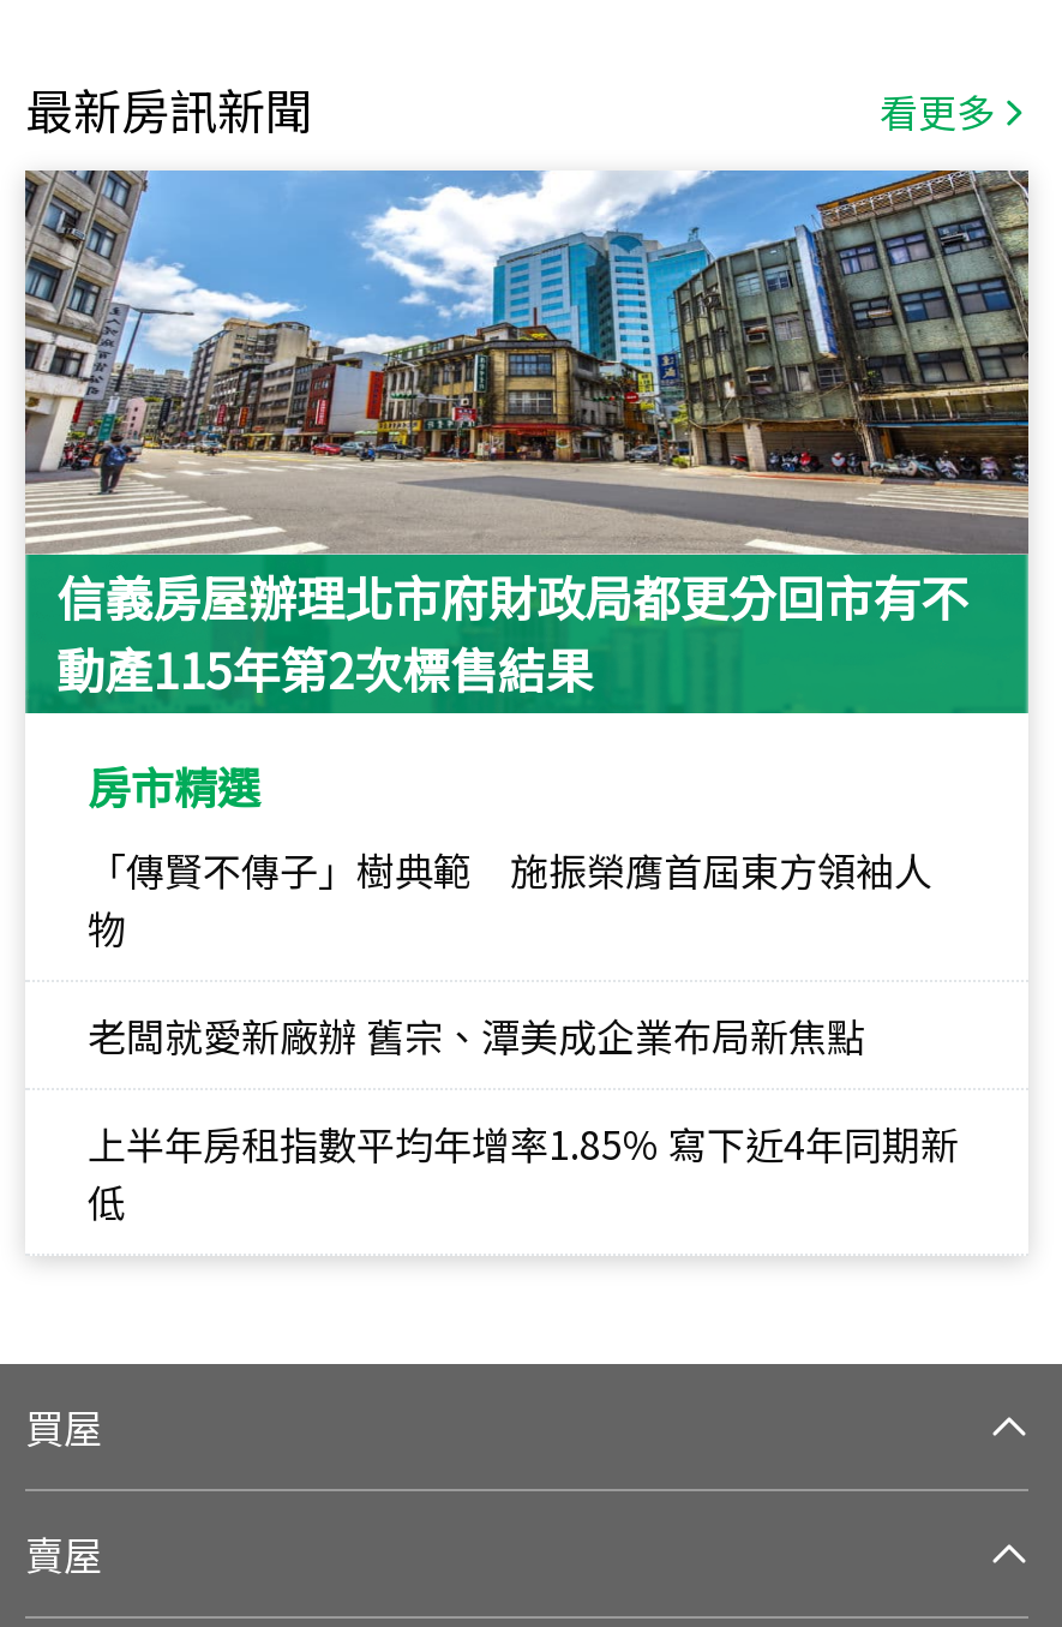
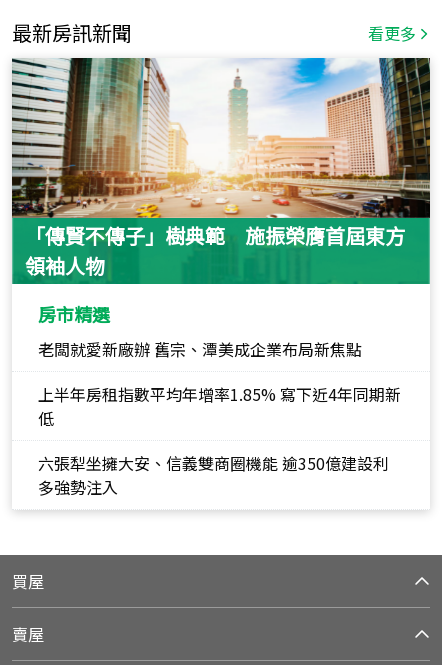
[23,168,1028,704] [image] | 信義房屋辦理北市府財政局都更分回市有不 | 動產115年第2次標售結果 -> [11,57,431,280] [image] | 「傳賢不傳子」樹典範 施振榮膺首屆東方 | 領袖人物
[88,841,932,956] 「傳賢不傳子」樹典範 施振榮膺首屆東方領袖人 | 物 -> none
moved [88,1006,865,1230] -> [38,337,362,430]: 老闆就愛新廠辦 舊宗、潭美成企業布局新焦點 | 低
none -> [38,451,389,499] 六張犁坐擁大安、信義雙商圈機能 逾350億建設利 | 多強勢注入

